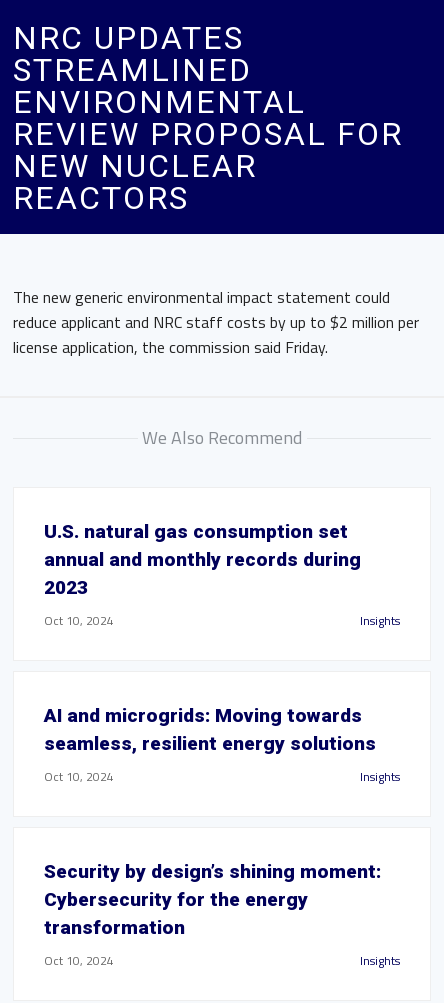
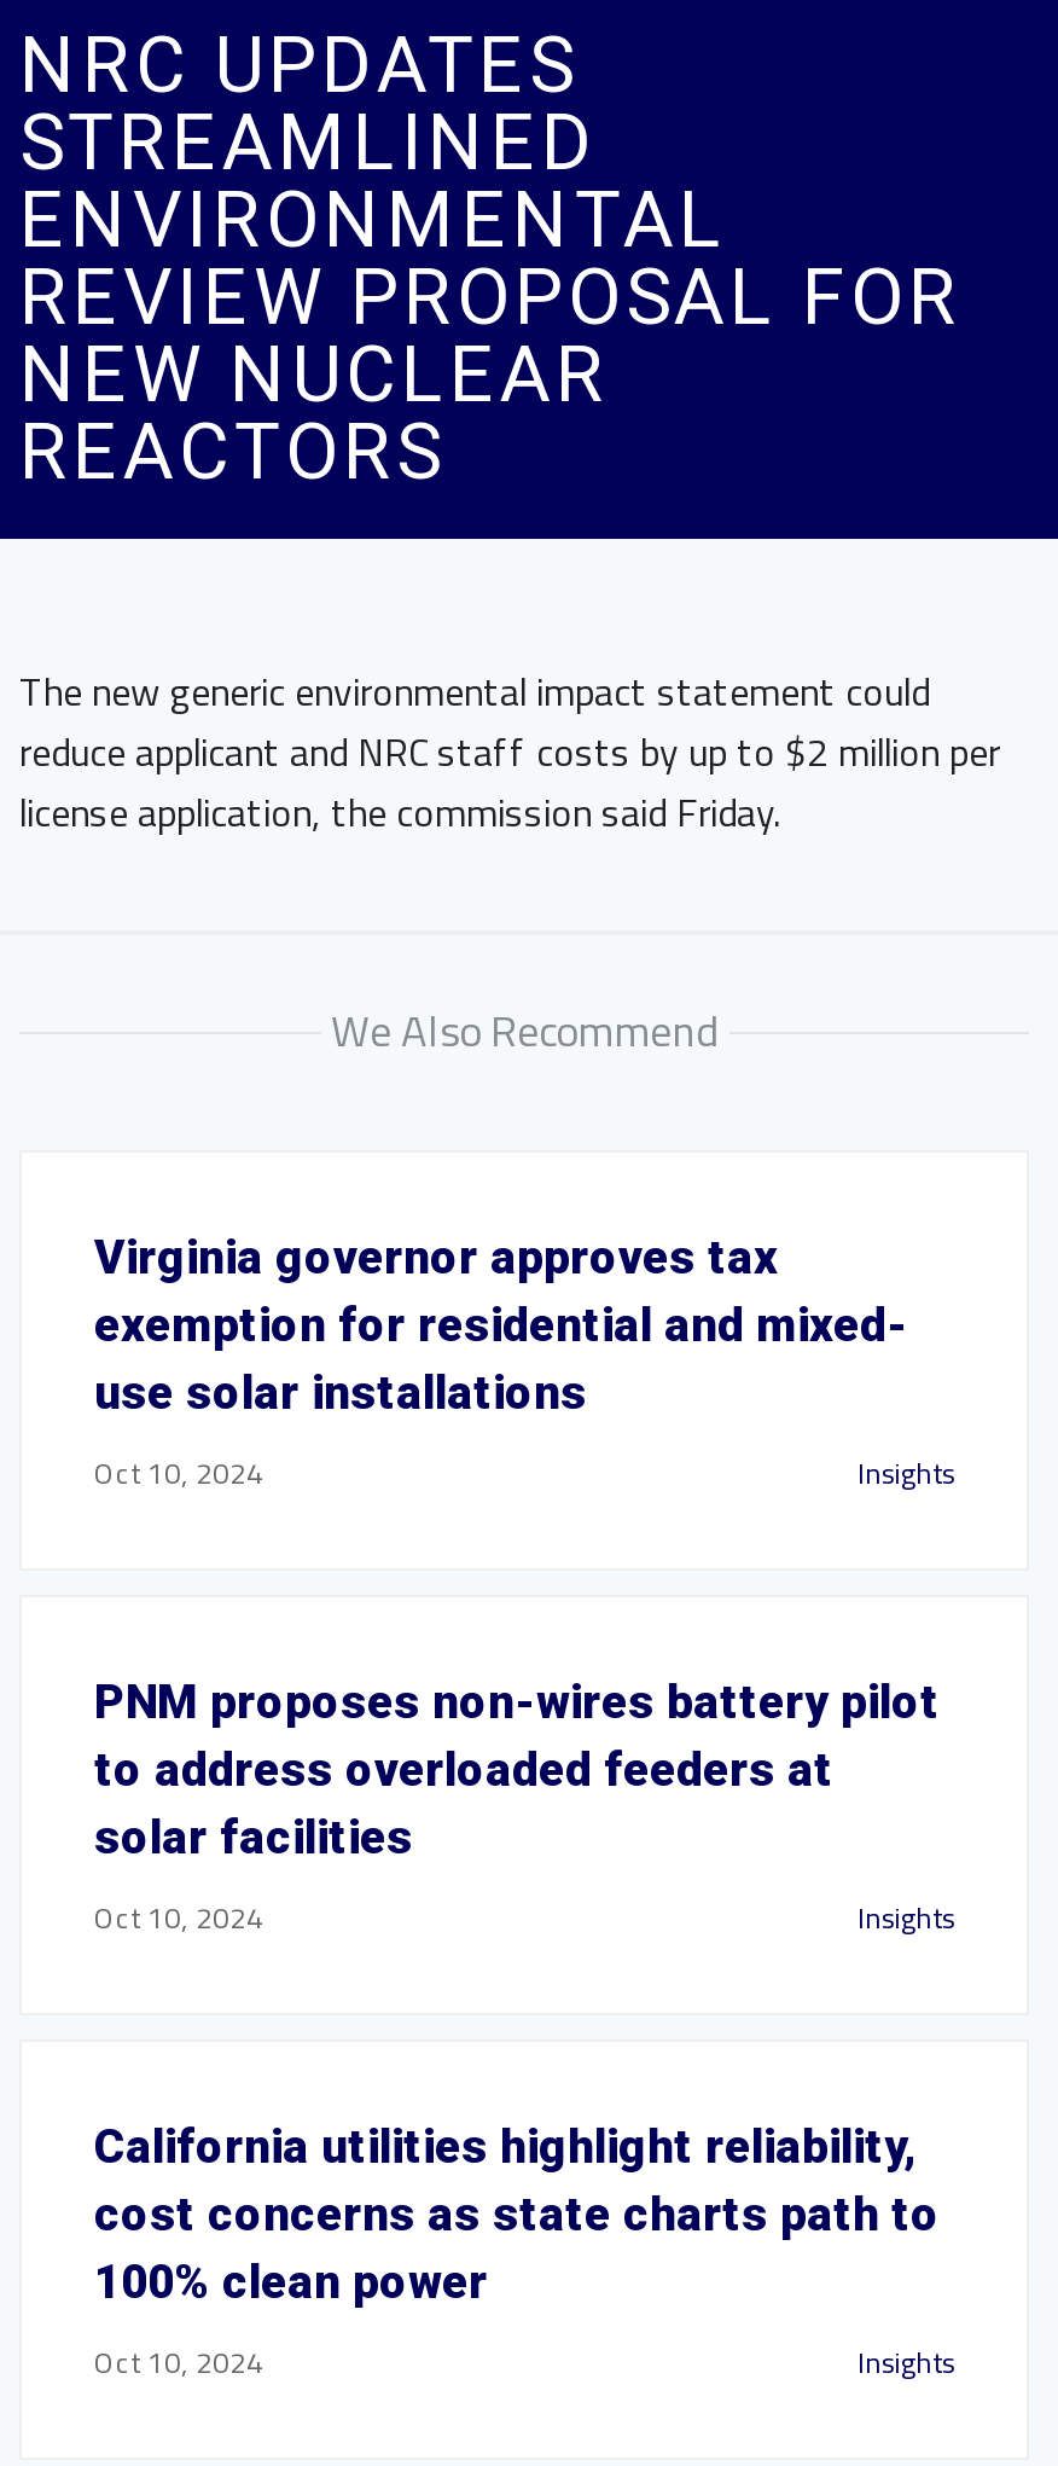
[44,520,361,599] U.S. natural gas consumption set | annual and monthly records during | 2023 -> [94,1230,908,1421] Virginia governor approves tax | exemption for residential and mixed- | use solar installations
[44,704,376,755] AI and microgrids: Moving towards | seamless, resilient energy solutions -> [94,1675,940,1866] PNM proposes non-wires battery pilot | to address overloaded feeders at | solar facilities
[44,860,381,939] Security by design’s shining moment: | Cybersecurity for the energy | transformation -> [94,2119,940,2310] California utilities highlight reliability, | cost concerns as state charts path to | 100% clean power

